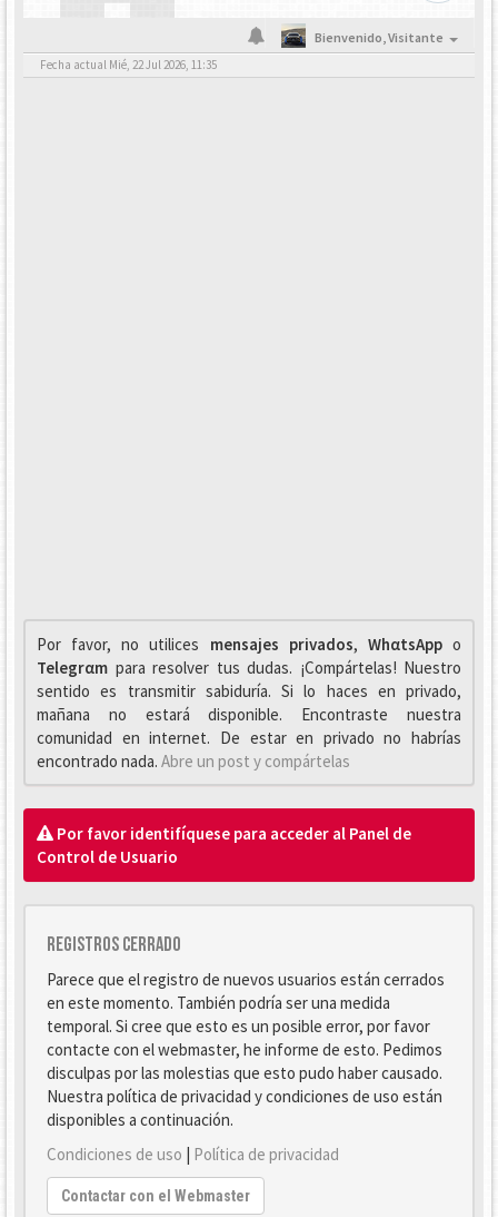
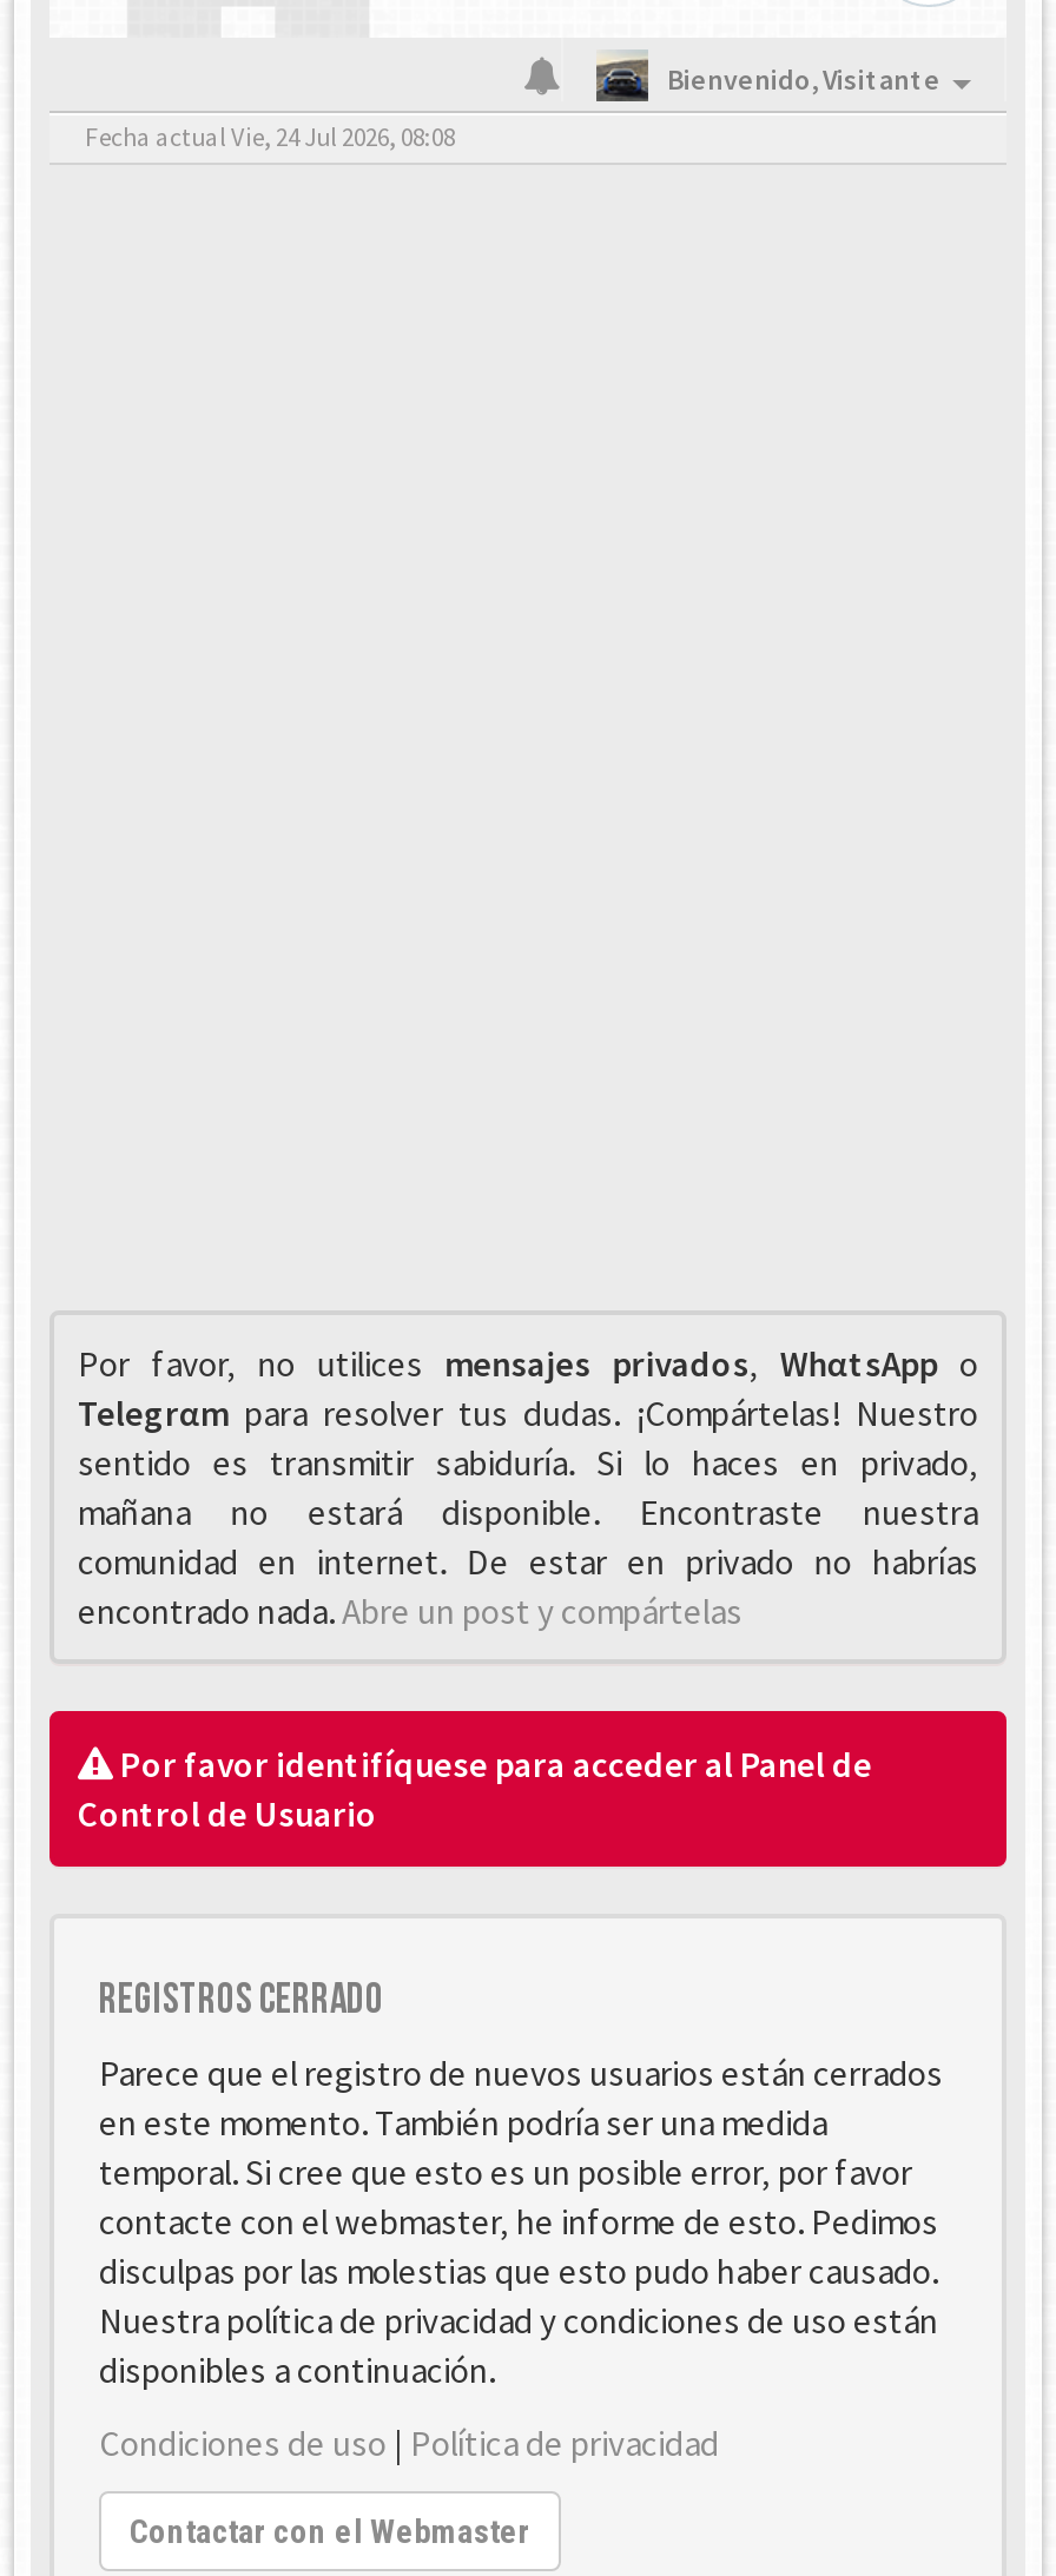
[40,57,217,72] Fecha actual Mié, 22 Jul 2026, 11:35 -> [85,120,455,153] Fecha actual Vie, 24 Jul 2026, 08:08

